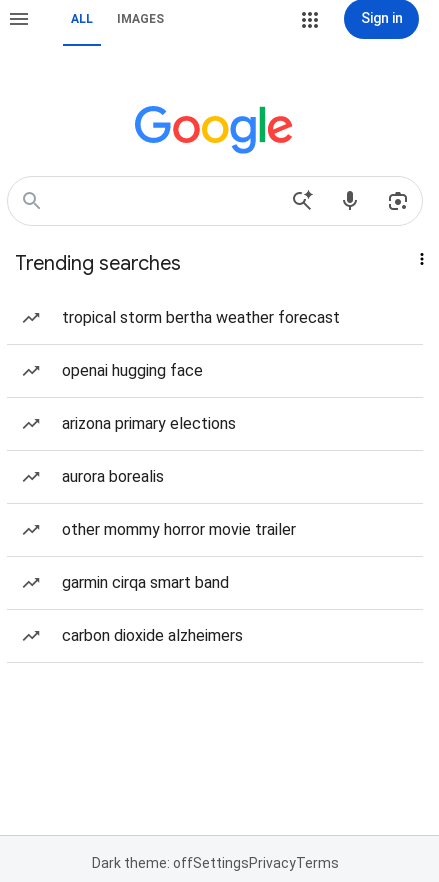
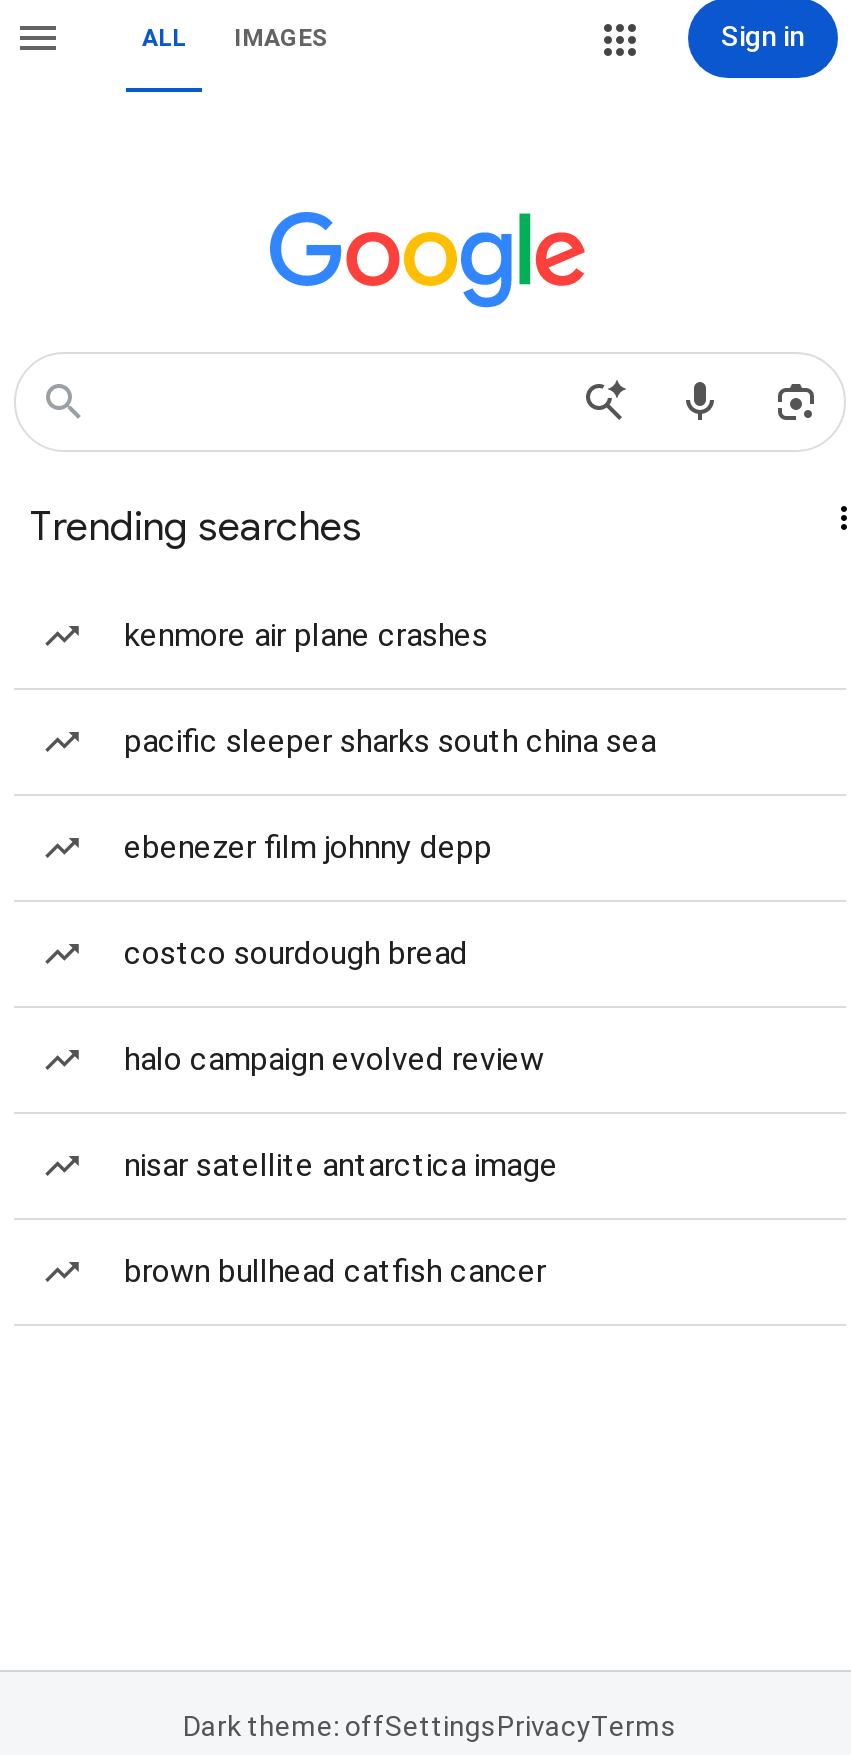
[62,308,340,327] tropical storm bertha weather forecast -> [124,616,488,654] kenmore air plane crashes
[62,361,203,380] openai hugging face -> [124,722,656,760] pacific sleeper sharks south china sea
[62,414,236,433] arizona primary elections -> [124,828,492,866] ebenezer film johnny depp
[62,467,164,486] aurora borealis -> [124,934,468,972] costco sourdough bread
[62,520,296,539] other mommy horror movie trailer -> [124,1040,544,1078] halo campaign evolved review
[62,573,229,592] garmin cirqa smart band -> [124,1146,558,1184] nisar satellite antarctica image
[62,626,243,645] carbon dioxide alzheimers -> [124,1252,546,1290] brown bullhead catfish cancer

